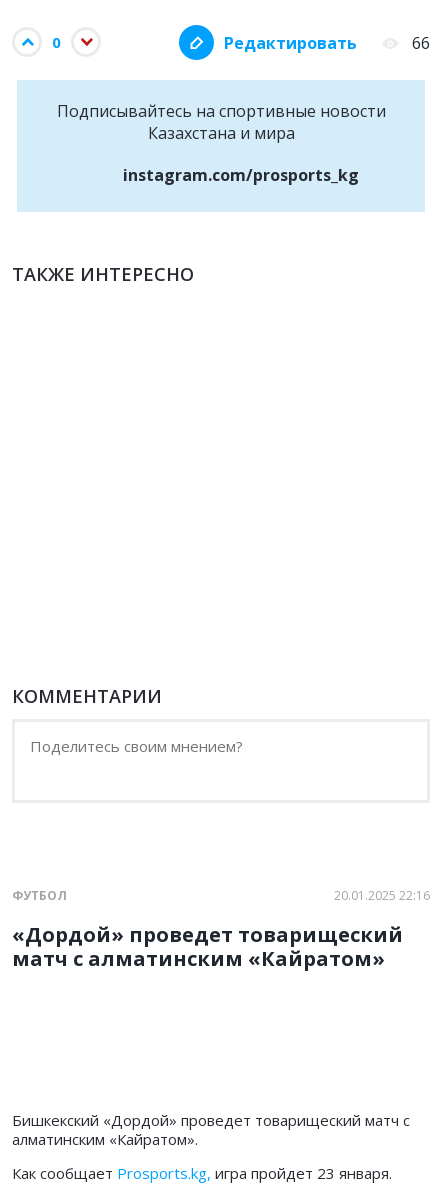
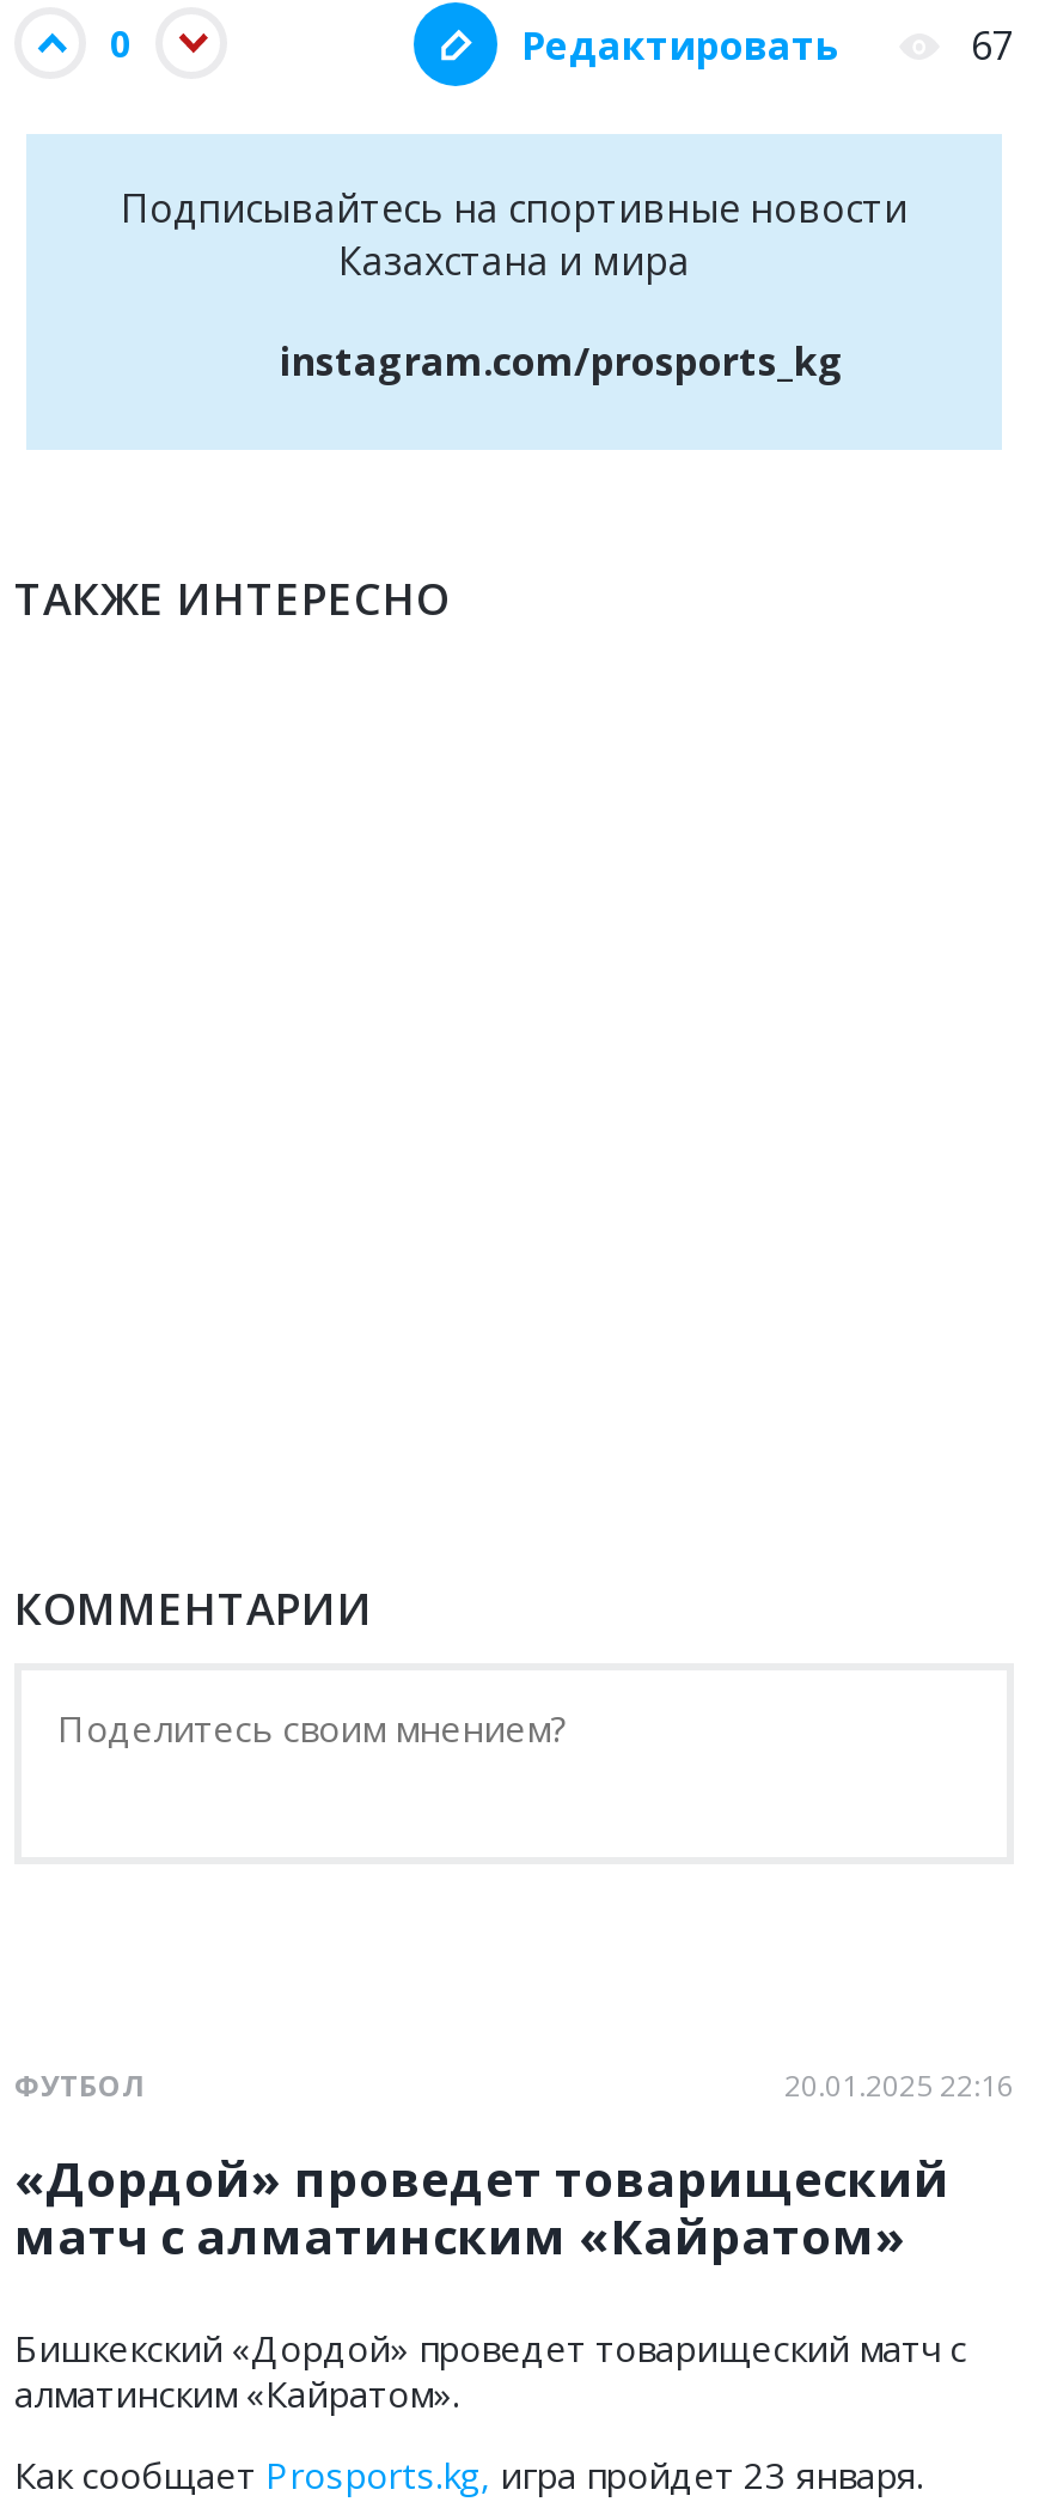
[412,31,430,53] 66 -> [971,18,1014,71] 67

